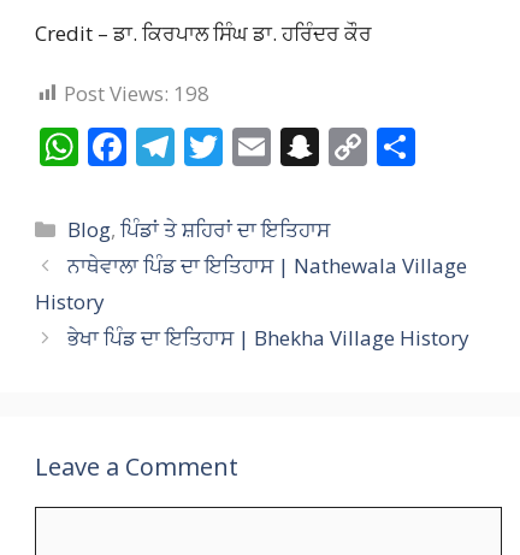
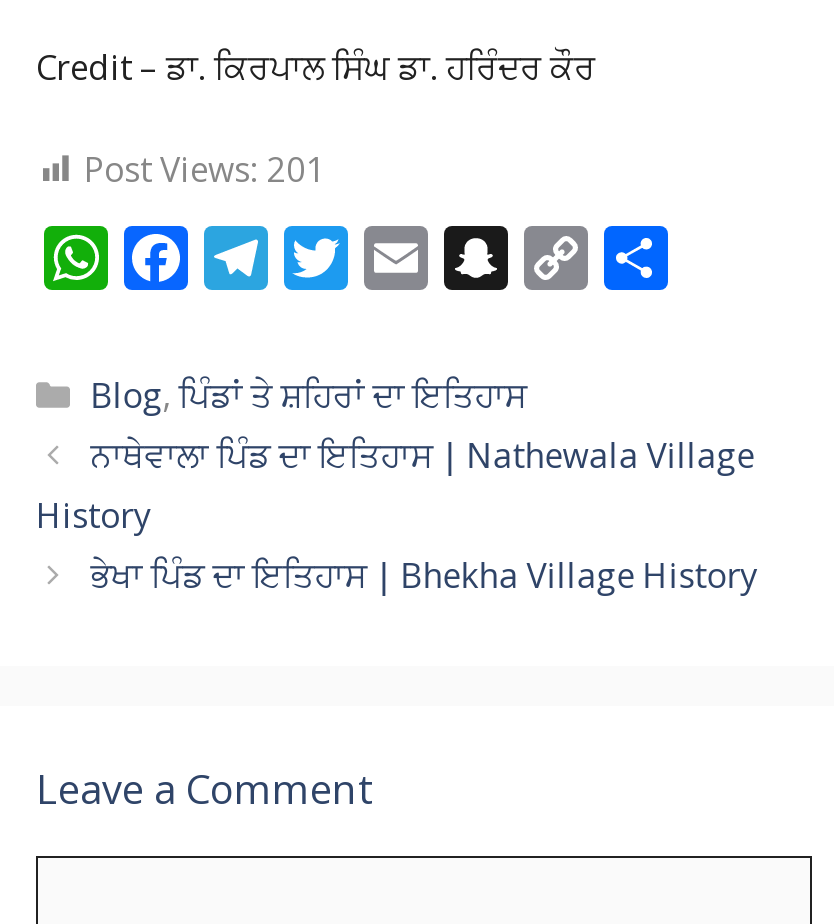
[64,79,209,107] Post Views: 198 -> [84,146,326,192] Post Views: 201

